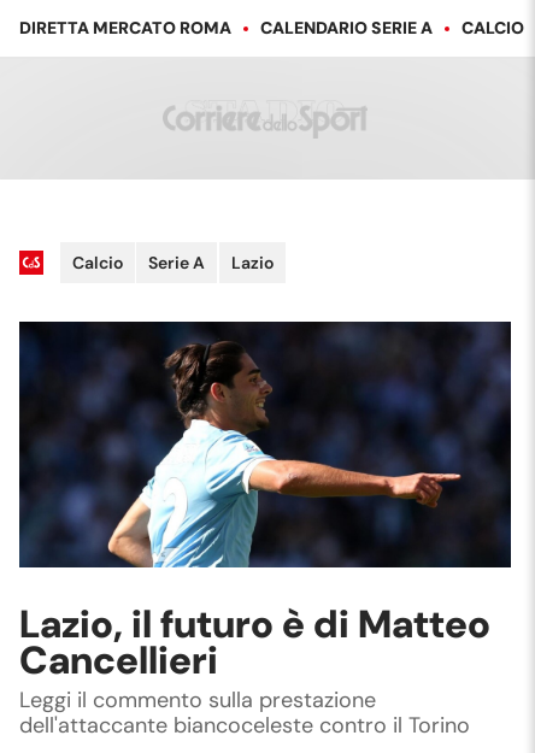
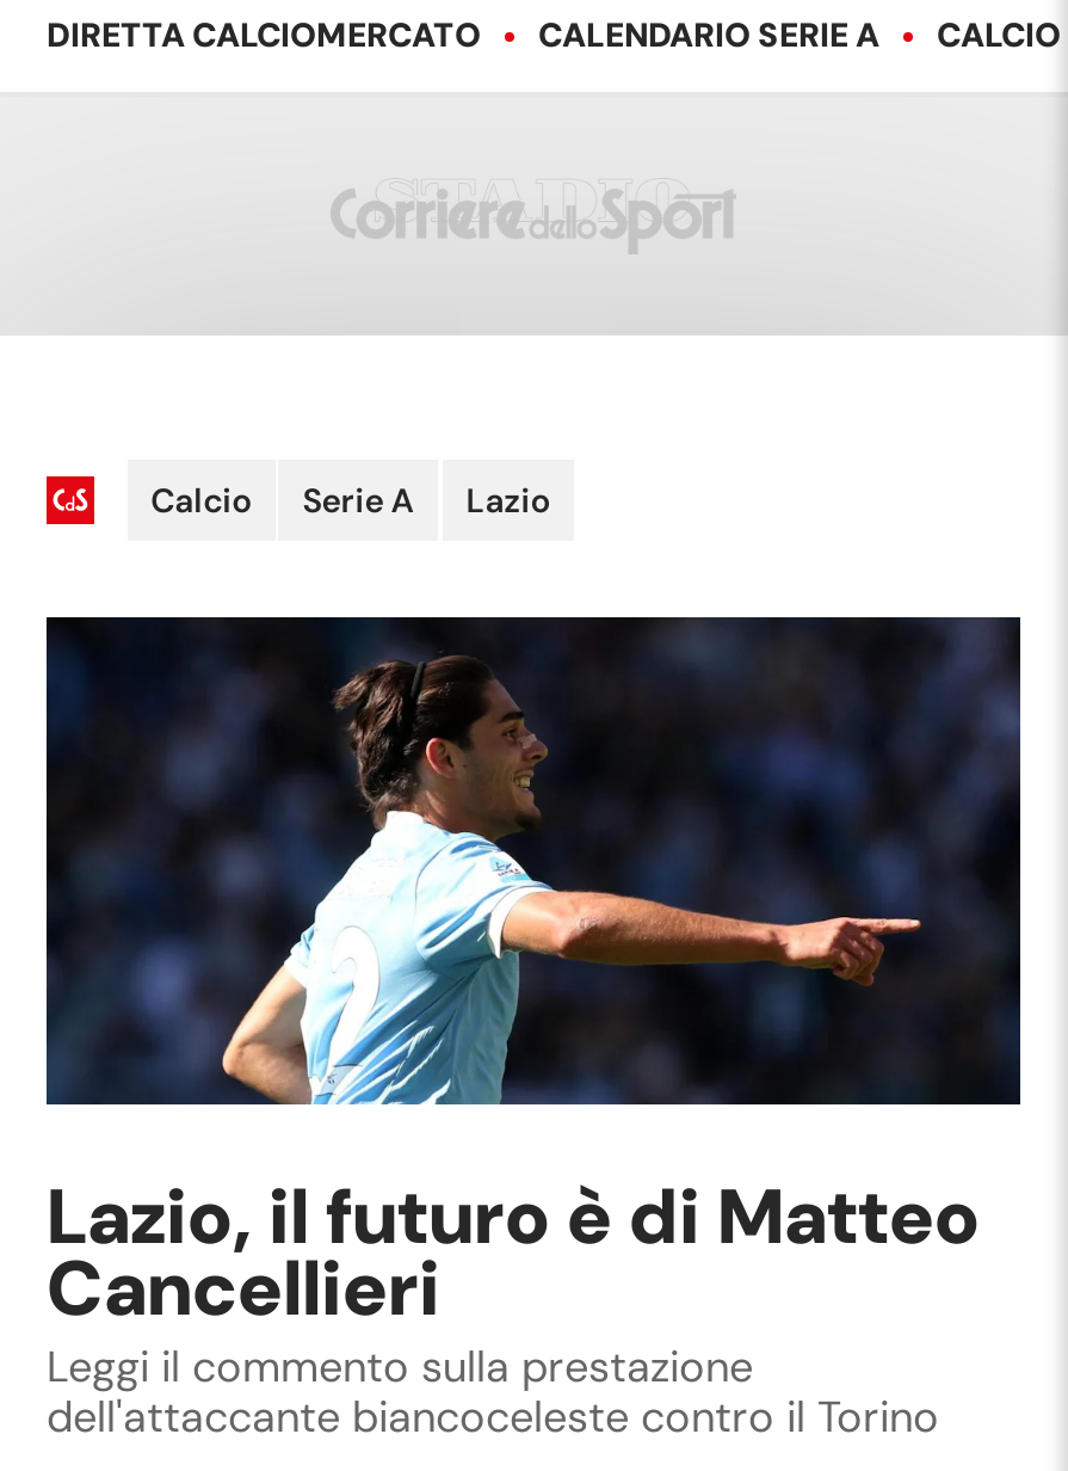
[19,17,231,39] DIRETTA MERCATO ROMA -> [47,13,481,56] DIRETTA CALCIOMERCATO

